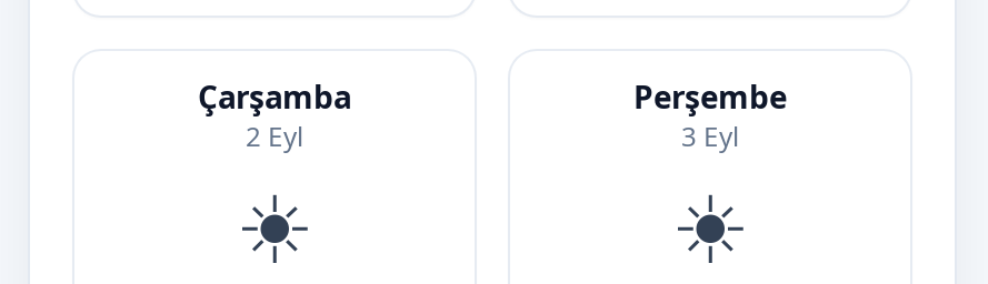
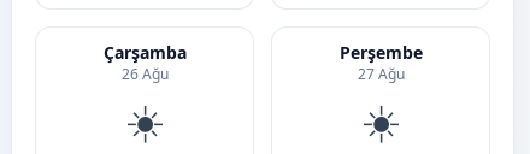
[246,118,303,155] 2 Eyl -> [121,64,168,84] 26 Ağu
[681,118,739,155] 3 Eyl -> [357,64,404,84] 27 Ağu

